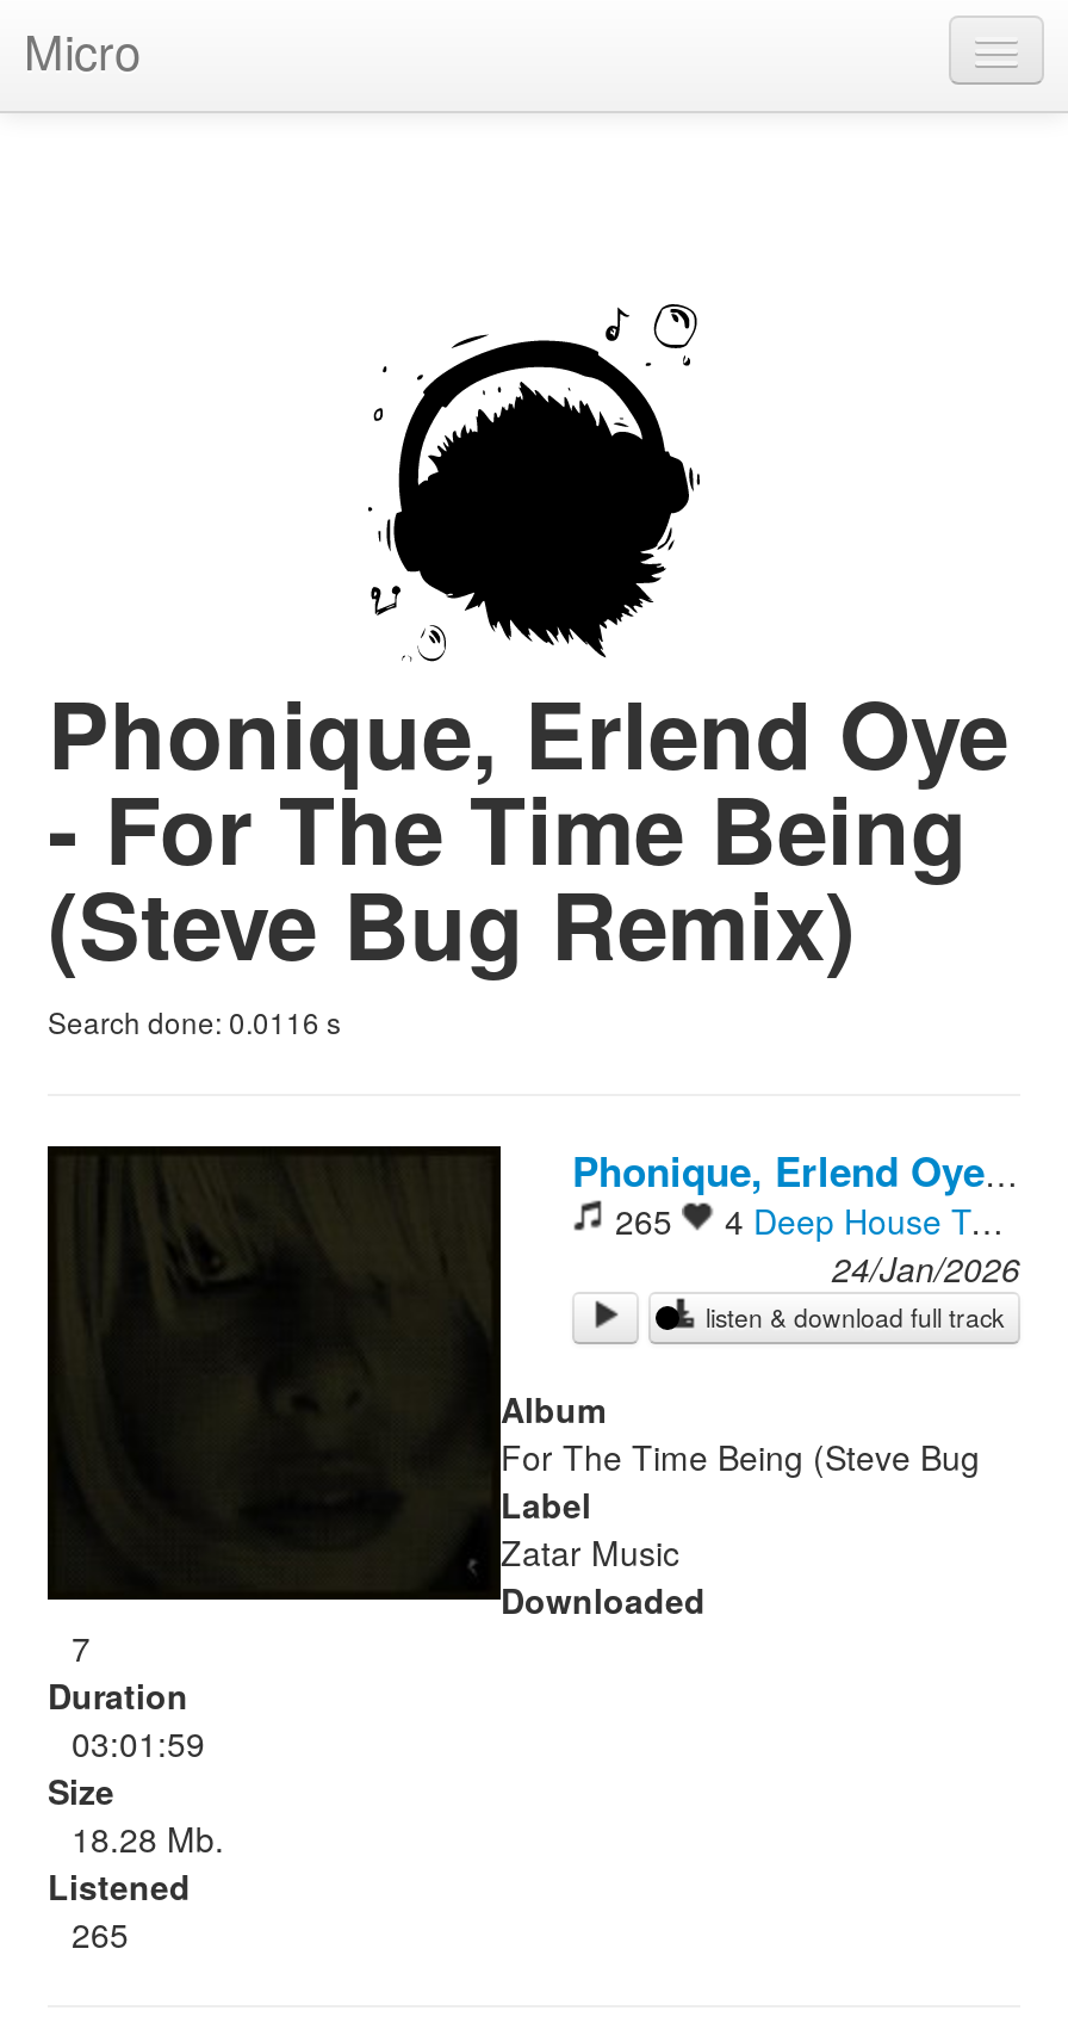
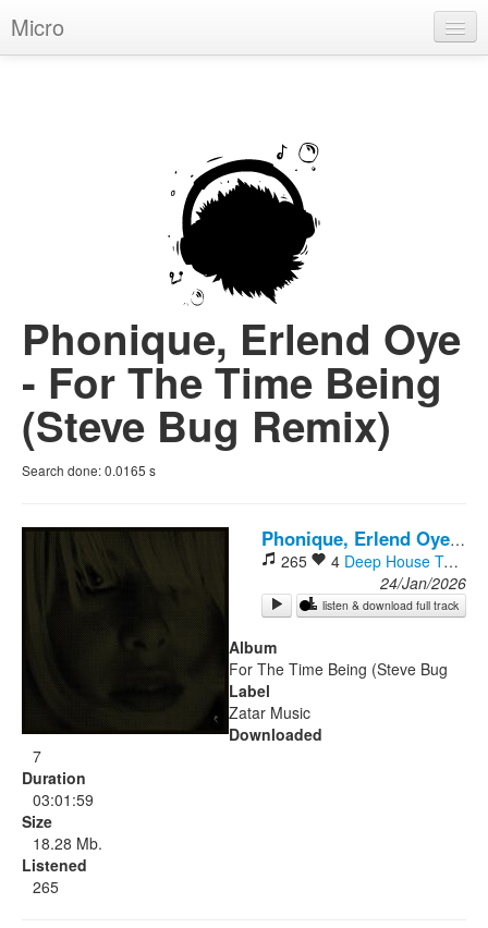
[48,1001,341,1041] Search done: 0.0116 s -> [22,461,156,479] Search done: 0.0165 s

